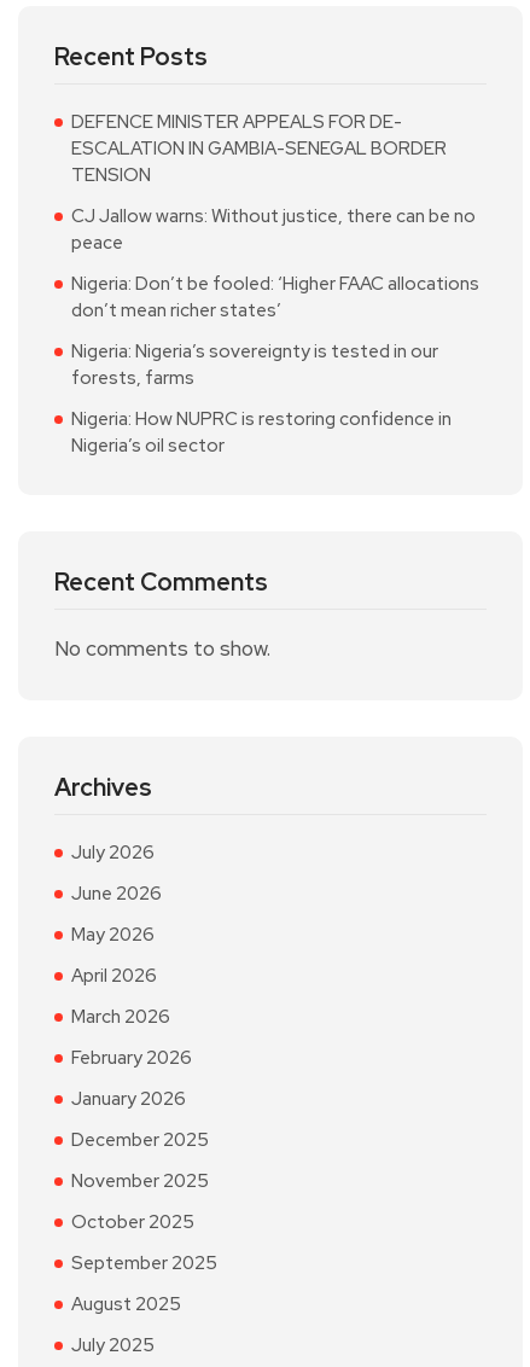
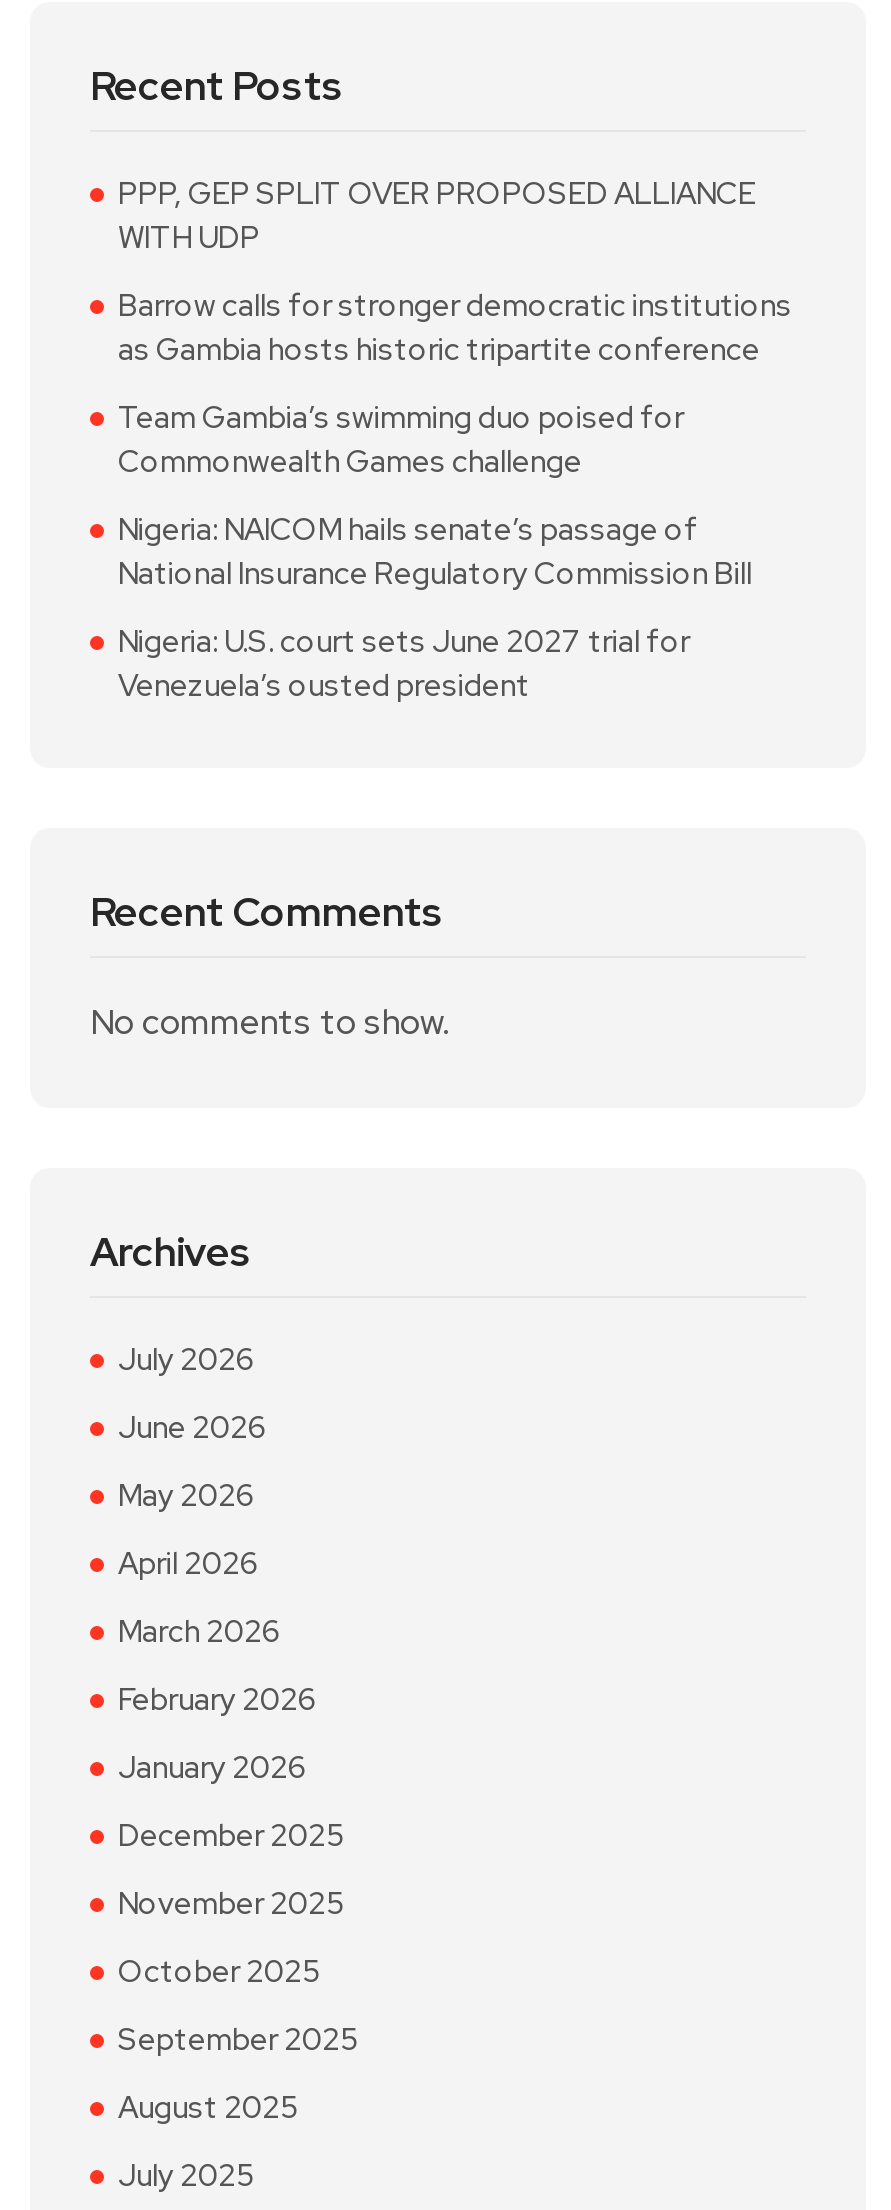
[71,110,447,187] DEFENCE MINISTER APPEALS FOR DE- | ESCALATION IN GAMBIA-SENEGAL BORDER | TENSION -> [118,173,756,257] PPP, GEP SPLIT OVER PROPOSED ALLIANCE | WITH UDP
[71,204,476,254] CJ Jallow warns: Without justice, there can be no | peace -> [118,285,792,369] Barrow calls for stronger democratic institutions | as Gambia hosts historic tripartite conference
[71,271,479,322] Nigeria: Don’t be fooled: ‘Higher FAAC allocations | don’t mean richer states’ -> [118,397,684,481] Team Gambia’s swimming duo poised for | Commonwealth Games challenge
[71,339,438,390] Nigeria: Nigeria’s sovereignty is tested in our | forests, farms -> [118,509,752,593] Nigeria: NAICOM hails senate’s passage of | National Insurance Regulatory Commission Bill
[71,407,452,457] Nigeria: How NUPRC is restoring confidence in | Nigeria’s oil sector -> [118,621,690,705] Nigeria: U.S. court sets June 2027 trial for | Venezuela’s ousted president

